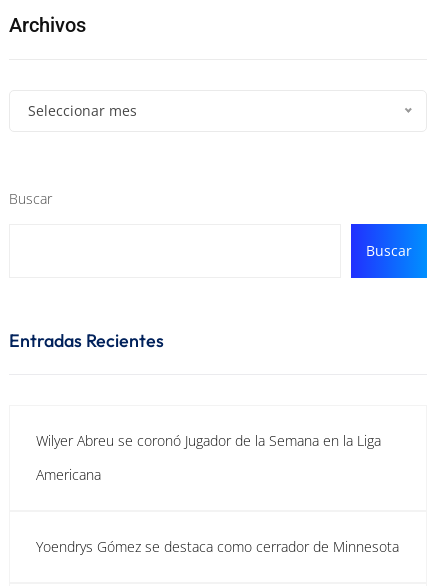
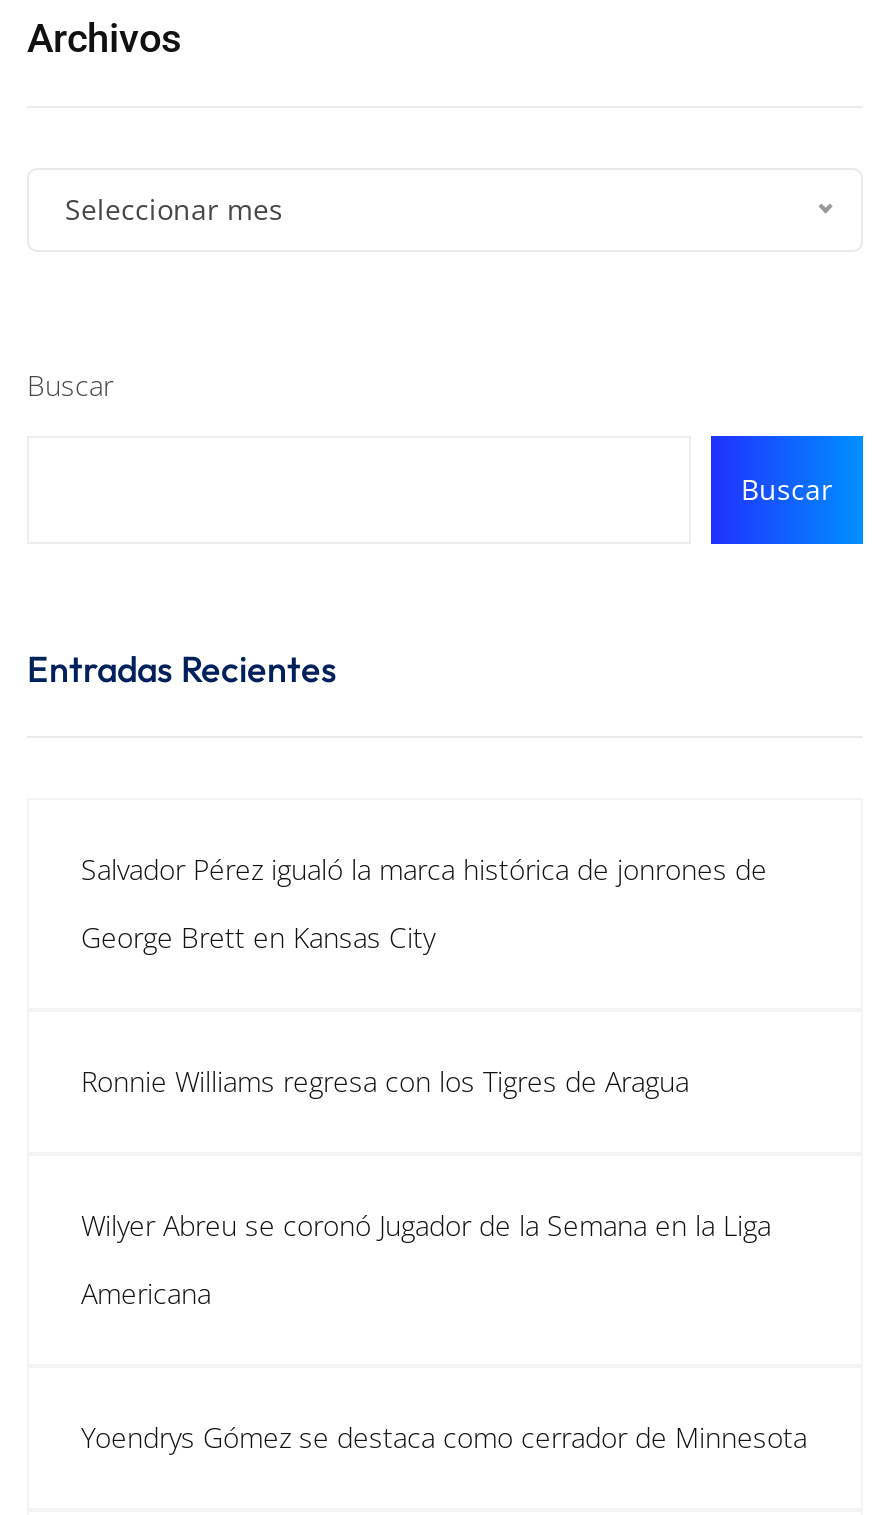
none -> [81,849,767,955] Salvador Pérez igualó la marca histórica de jonrones de | George Brett en Kansas City
none -> [81,1061,689,1099] Ronnie Williams regresa con los Tigres de Aragua

